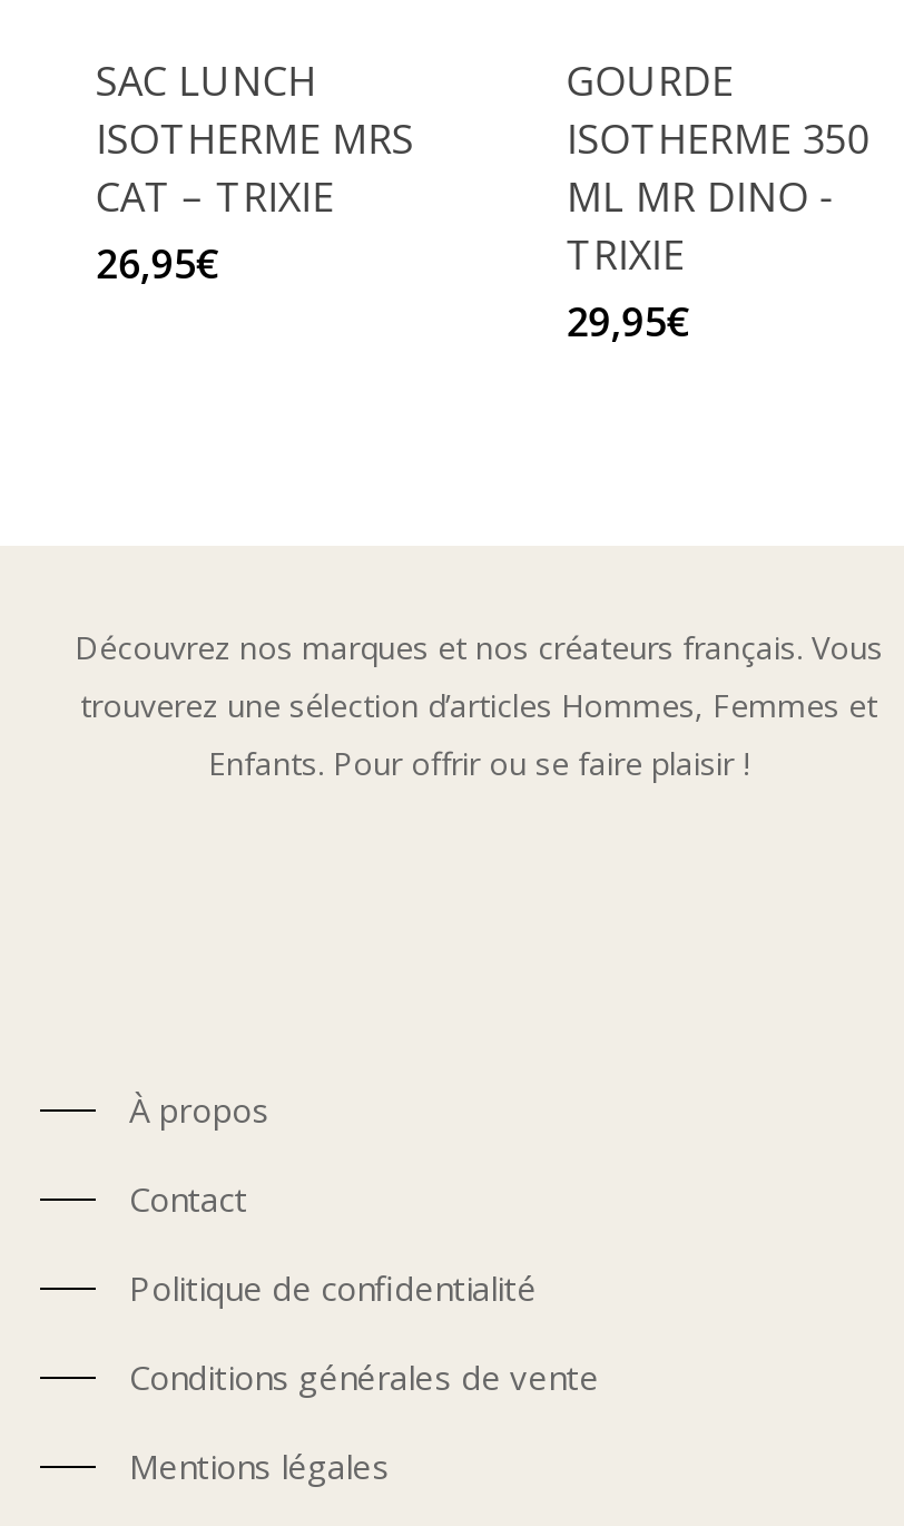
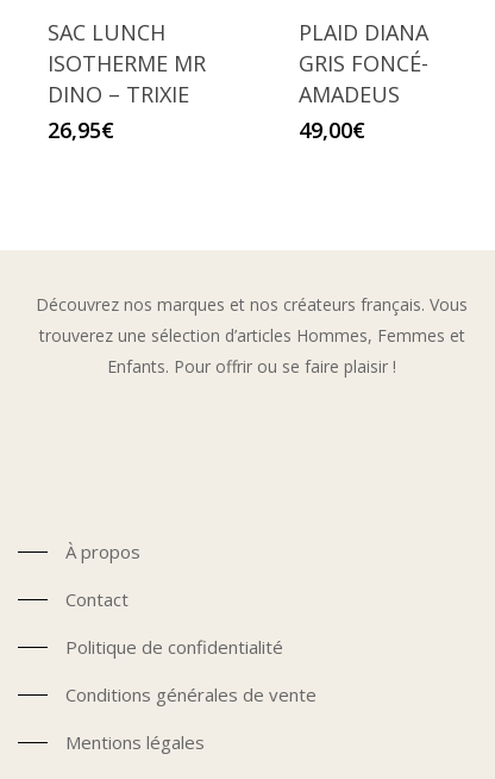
[566,53,869,347] GOURDE | ISOTHERME 350 | ML MR DINO - | TRIXIE | 29,95€ -> [299,18,429,144] PLAID DIANA | GRIS FONCÉ- | AMADEUS | 49,00€
[96,111,414,164] ISOTHERME MRS -> [47,49,206,77] ISOTHERME MR
[96,169,334,222] CAT – TRIXIE -> [47,80,189,108] DINO – TRIXIE

